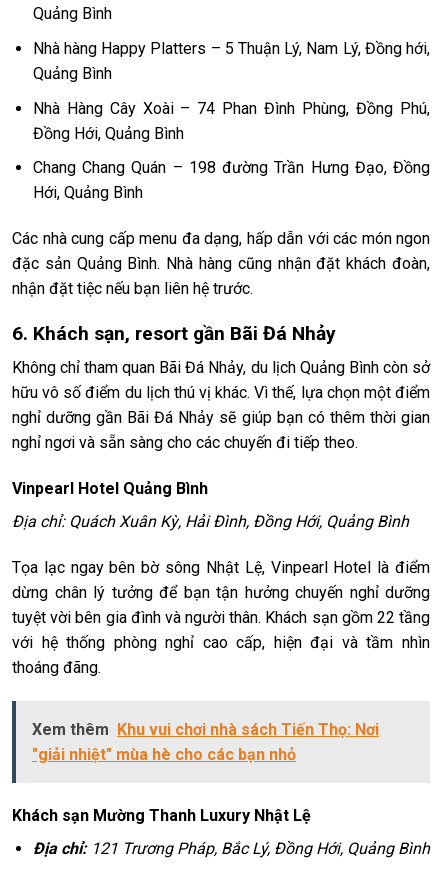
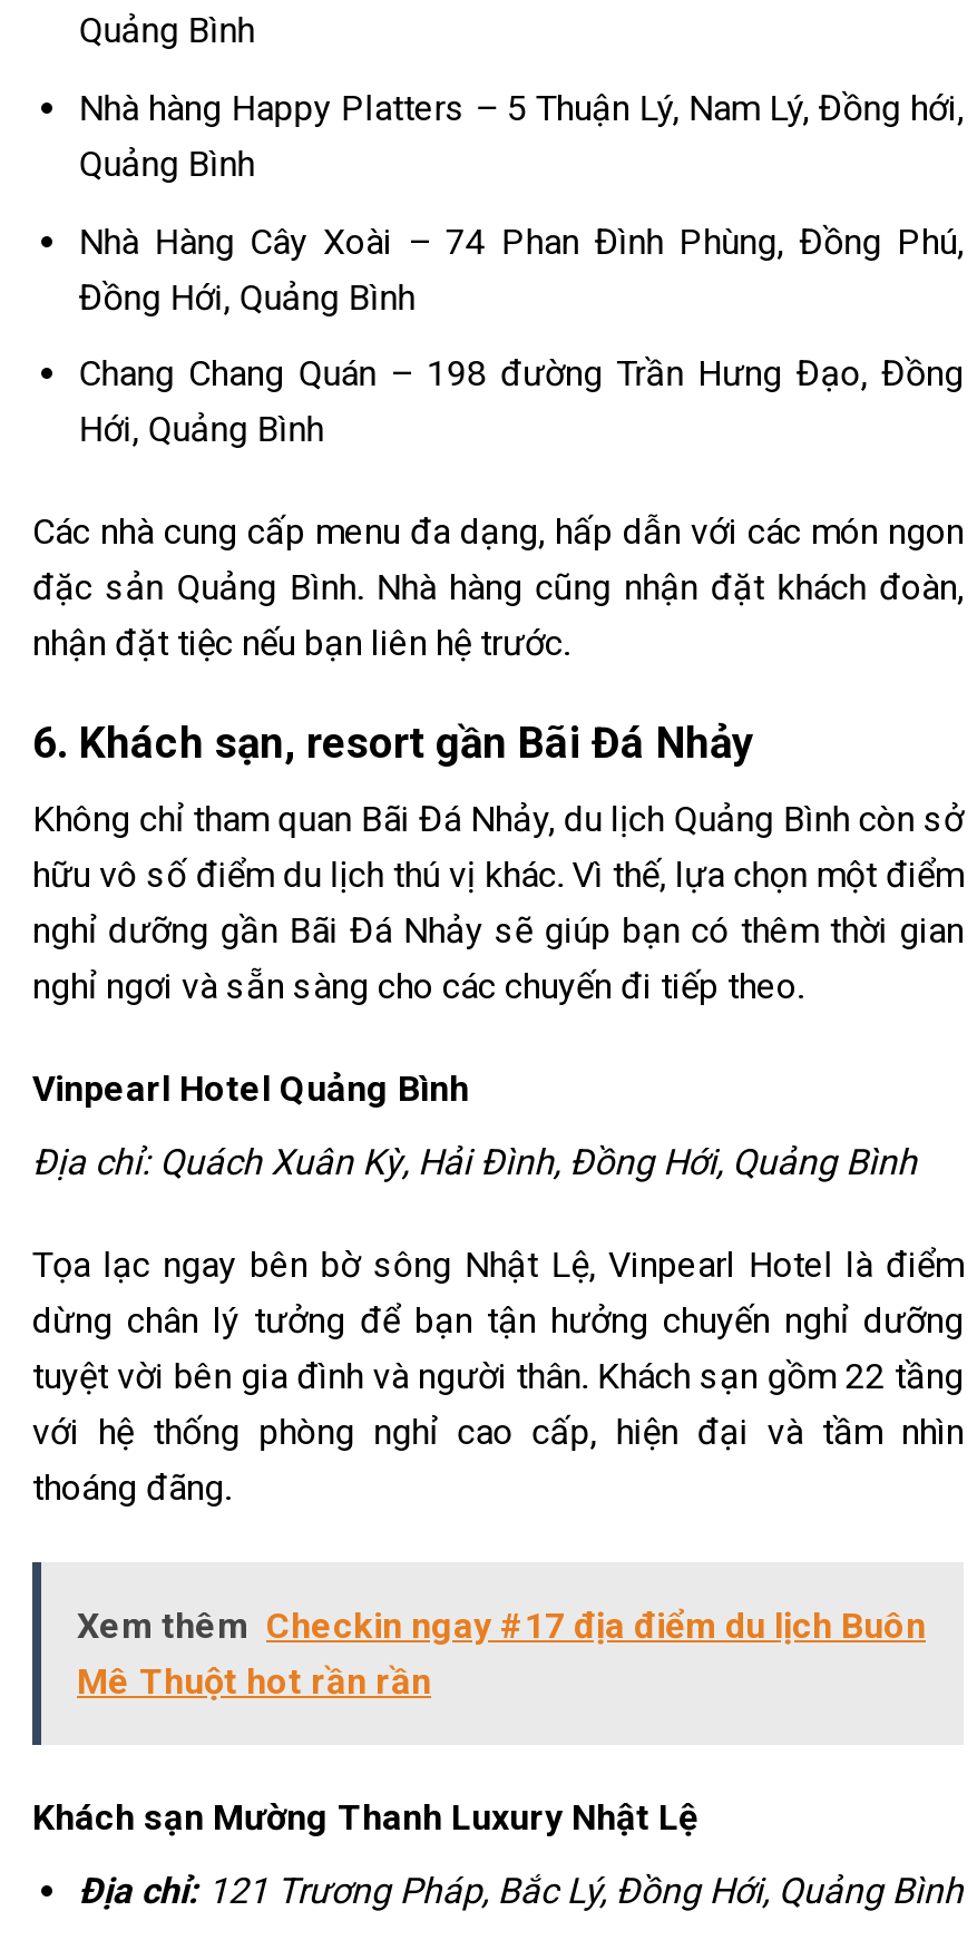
[32,720,379,764] Xem thêm Khu vui chơi nhà sách Tiến Thọ: Nơi | "giải nhiệt" mùa hè cho các bạn nhỏ -> [77,1604,926,1702] Xem thêm Checkin ngay #17 địa điểm du lịch Buôn | Mê Thuột hot rần rần

